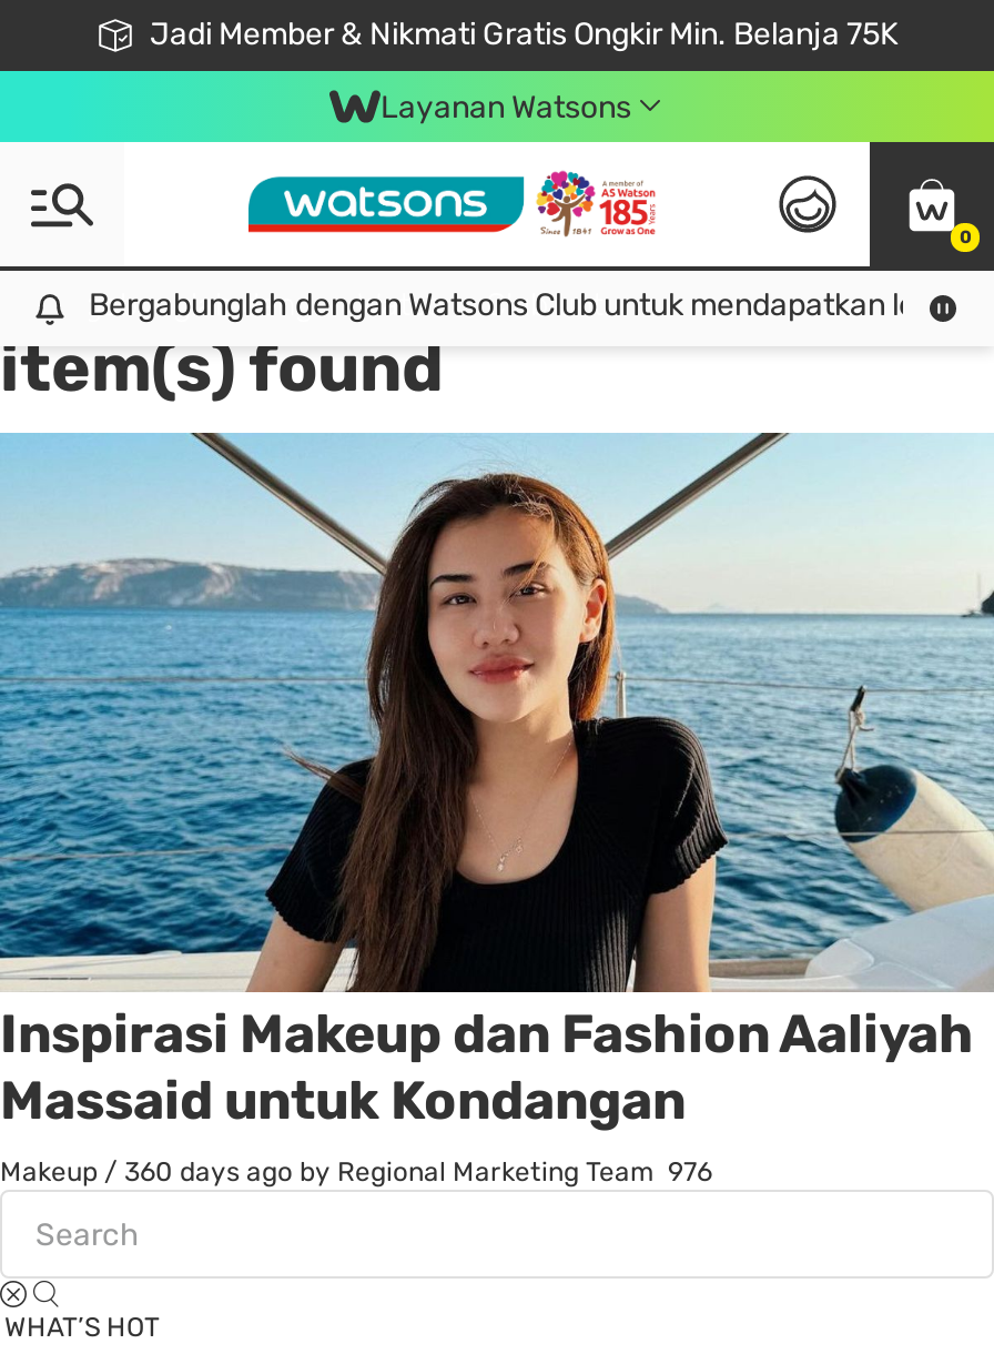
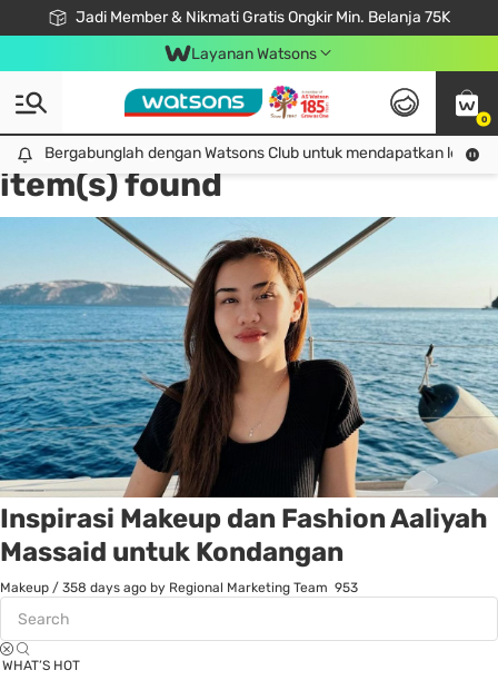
[0,1156,712,1188] Makeup / 360 days ago by Regional Marketing Team 976 -> [0,580,358,595] Makeup / 358 days ago by Regional Marketing Team 953

